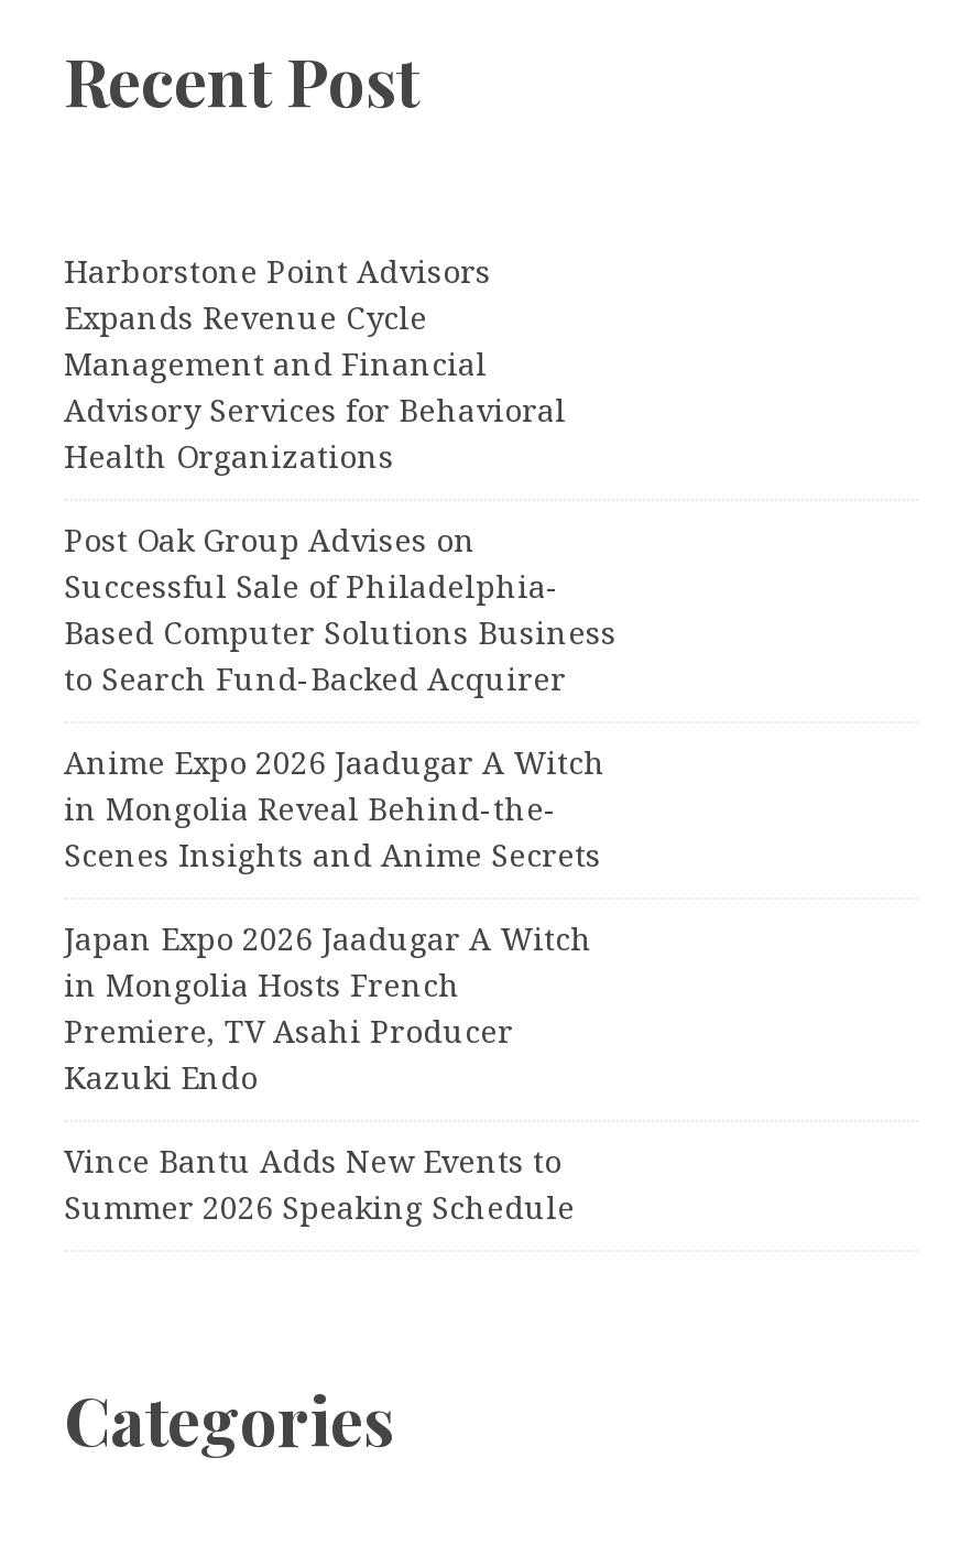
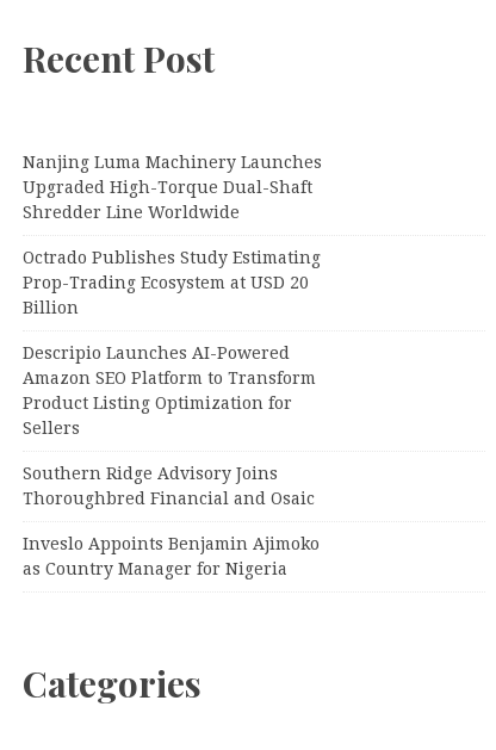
[64,255,566,475] Harborstone Point Advisors | Expands Revenue Cycle | Management and Financial | Advisory Services for Behavioral | Health Organizations -> [23,153,322,222] Nanjing Luma Machinery Launches | Upgraded High-Torque Dual-Shaft | Shredder Line Worldwide
[64,524,617,698] Post Oak Group Advises on | Successful Sale of Philadelphia- | Based Computer Solutions Business | to Search Fund-Backed Acquirer -> [23,248,321,317] Octrado Publishes Study Estimating | Prop-Trading Ecosystem at USD 20 | Billion
[64,746,605,874] Anime Expo 2026 Jaadugar A Witch | in Mongolia Reveal Behind-the- | Scenes Insights and Anime Secrets -> [23,344,316,438] Descripio Launches AI-Powered | Amazon SEO Platform to Transform | Product Listing Optimization for | Sellers
[64,922,592,1096] Japan Expo 2026 Jaadugar A Witch | in Mongolia Hosts French | Premiere, TV Asahi Producer | Kazuki Endo -> [23,464,315,508] Southern Ridge Advisory Joins | Thoroughbred Financial and Osaic
[64,1145,575,1226] Vince Bantu Adds New Events to | Summer 2026 Speaking Schedule -> [23,534,320,579] Inveslo Appoints Benjamin Ajimoko | as Country Manager for Nigeria

